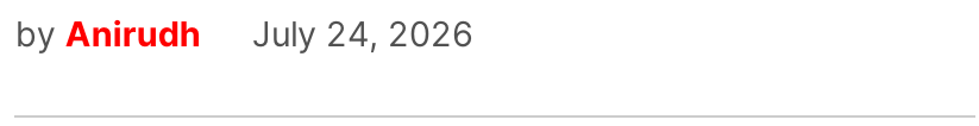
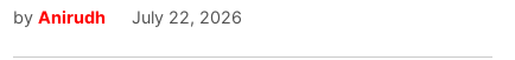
[15,14,473,54] by Anirudh July 24, 2026 -> [14,7,242,27] by Anirudh July 22, 2026

